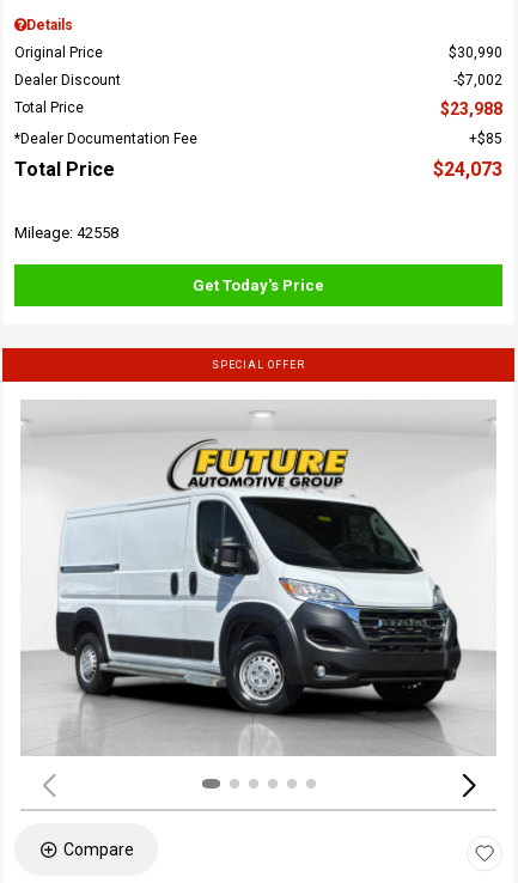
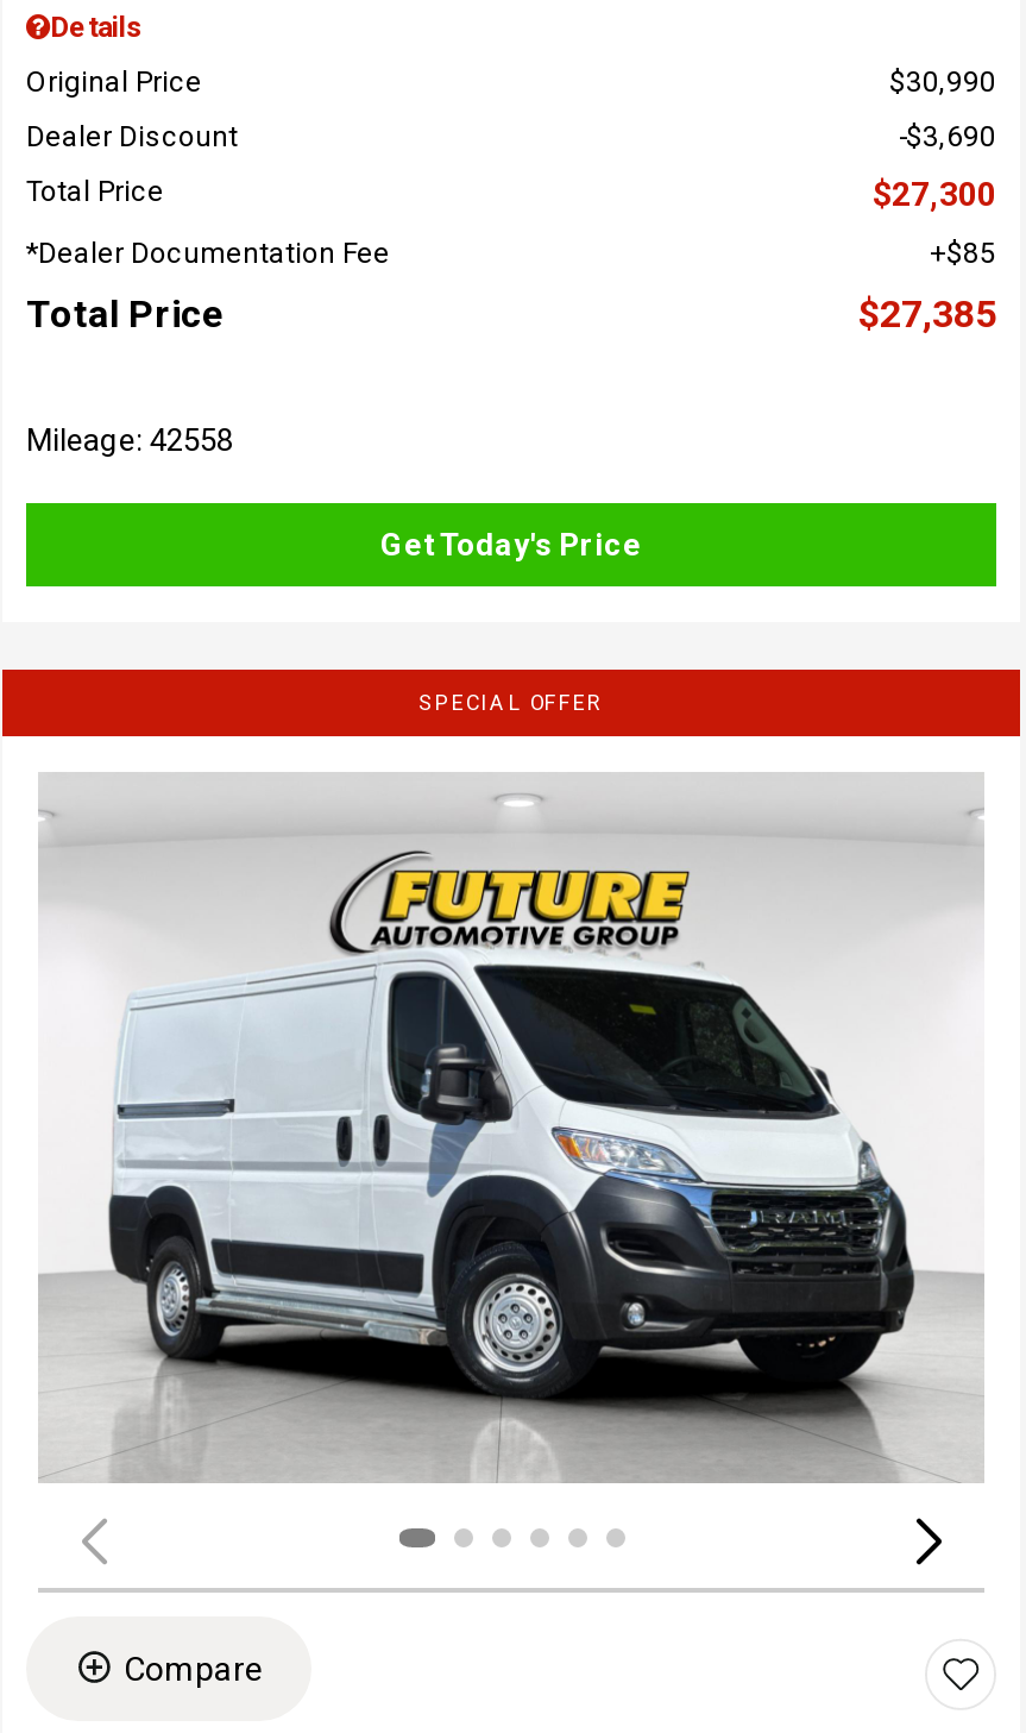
[457,72,502,88] $7,002 -> [906,121,996,154] $3,690
[440,99,502,118] $23,988 -> [873,176,996,214] $27,300
[433,158,502,180] $24,073 -> [858,292,996,337] $27,385

